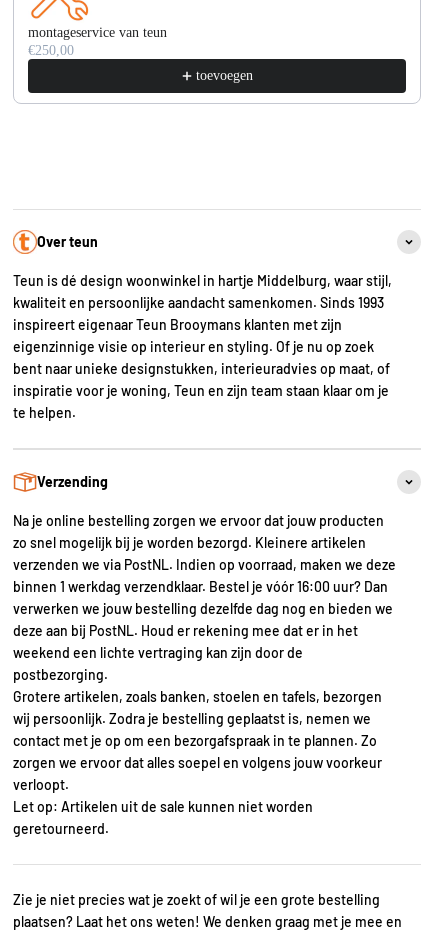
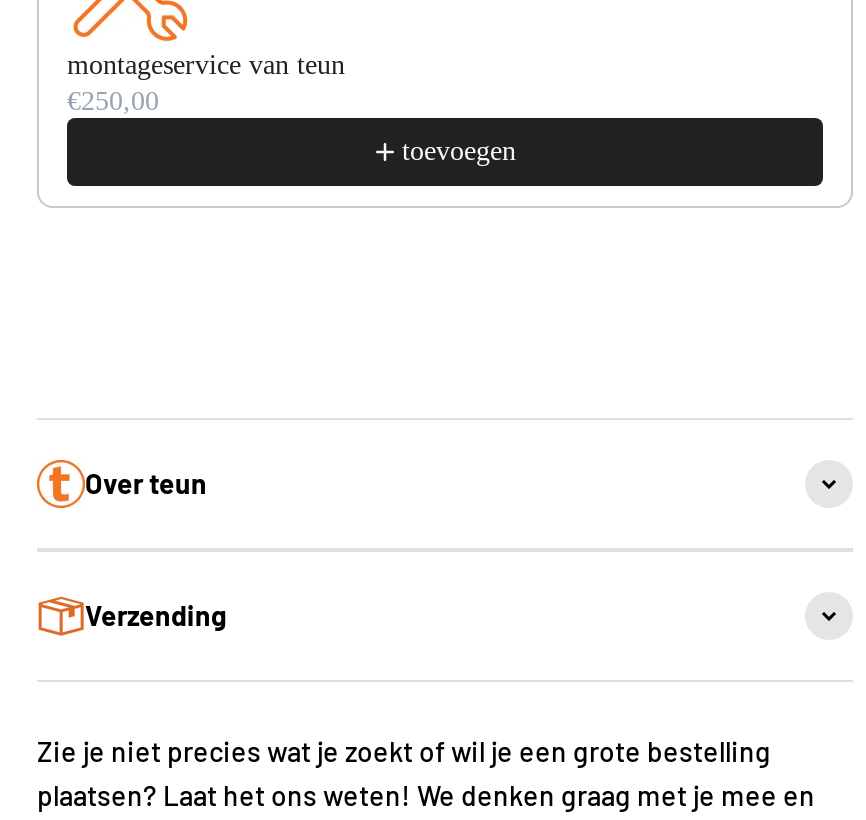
[13,272,392,421] Teun is dé design woonwinkel in hartje Middelburg, waar stijl, | kwaliteit en persoonlijke aandacht samenkomen. Sinds 1993 | inspireert eigenaar Teun Brooymans klanten met zijn | eigenzinnige visie op interieur en styling. Of je nu op zoek | bent naar unieke designstukken, interieuradvies op maat, of | inspiratie voor je woning, Teun en zijn team staan klaar om je | te helpen. -> none
[13,512,396,837] Na je online bestelling zorgen we ervoor dat jouw producten | zo snel mogelijk bij je worden bezorgd. Kleinere artikelen | verzenden we via PostNL. Indien op voorraad, maken we deze | binnen 1 werkdag verzendklaar. Bestel je vóór 16:00 uur? Dan | verwerken we jouw bestelling dezelfde dag nog en bieden we | deze aan bij PostNL. Houd er rekening mee dat er in het | weekend een lichte vertraging kan zijn door de | postbezorging. | Grotere artikelen, zoals banken, stoelen en tafels, bezorgen | wij persoonlijk. Zodra je bestelling geplaatst is, nemen we | contact met je op om een bezorgafspraak in te plannen. Zo | zorgen we ervoor dat alles soepel en volgens jouw voorkeur | verloopt. | Let op: Artikelen uit de sale kunnen niet worden | geretourneerd. -> none

